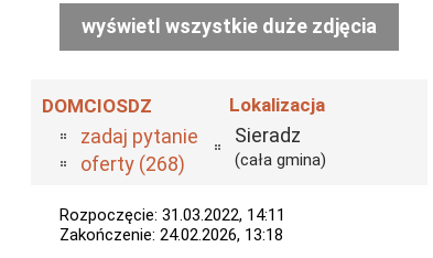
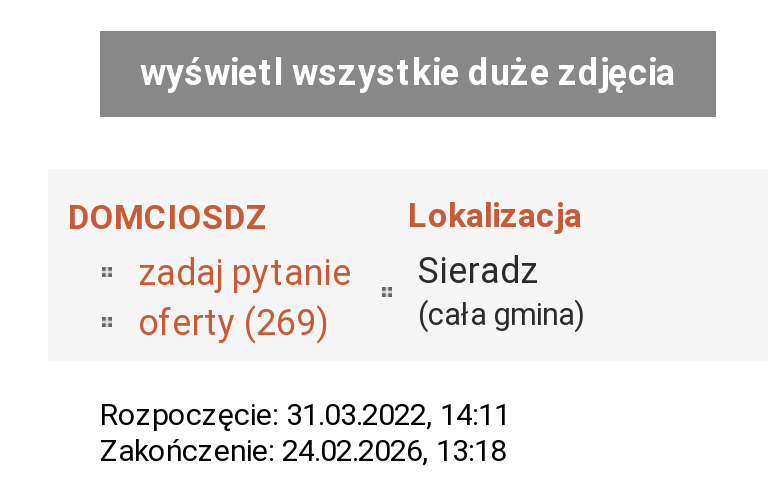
[80,152,185,176] oferty (268) -> [138,301,328,343] oferty (269)

